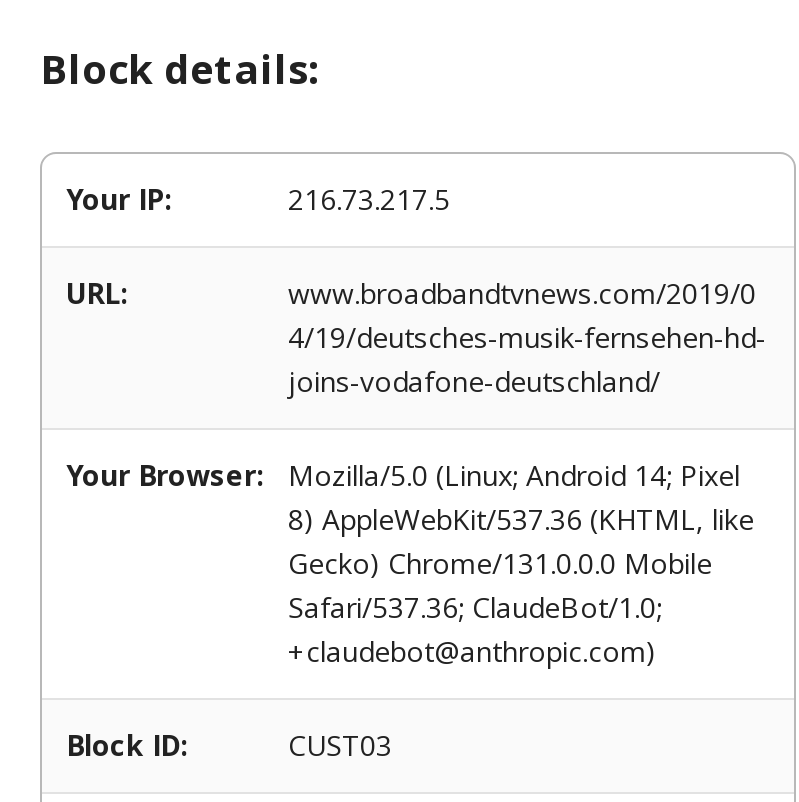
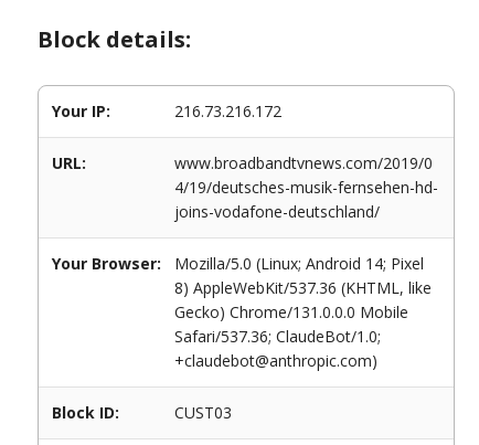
[288,180,450,218] 216.73.217.5 -> [174,100,281,121] 216.73.216.172

